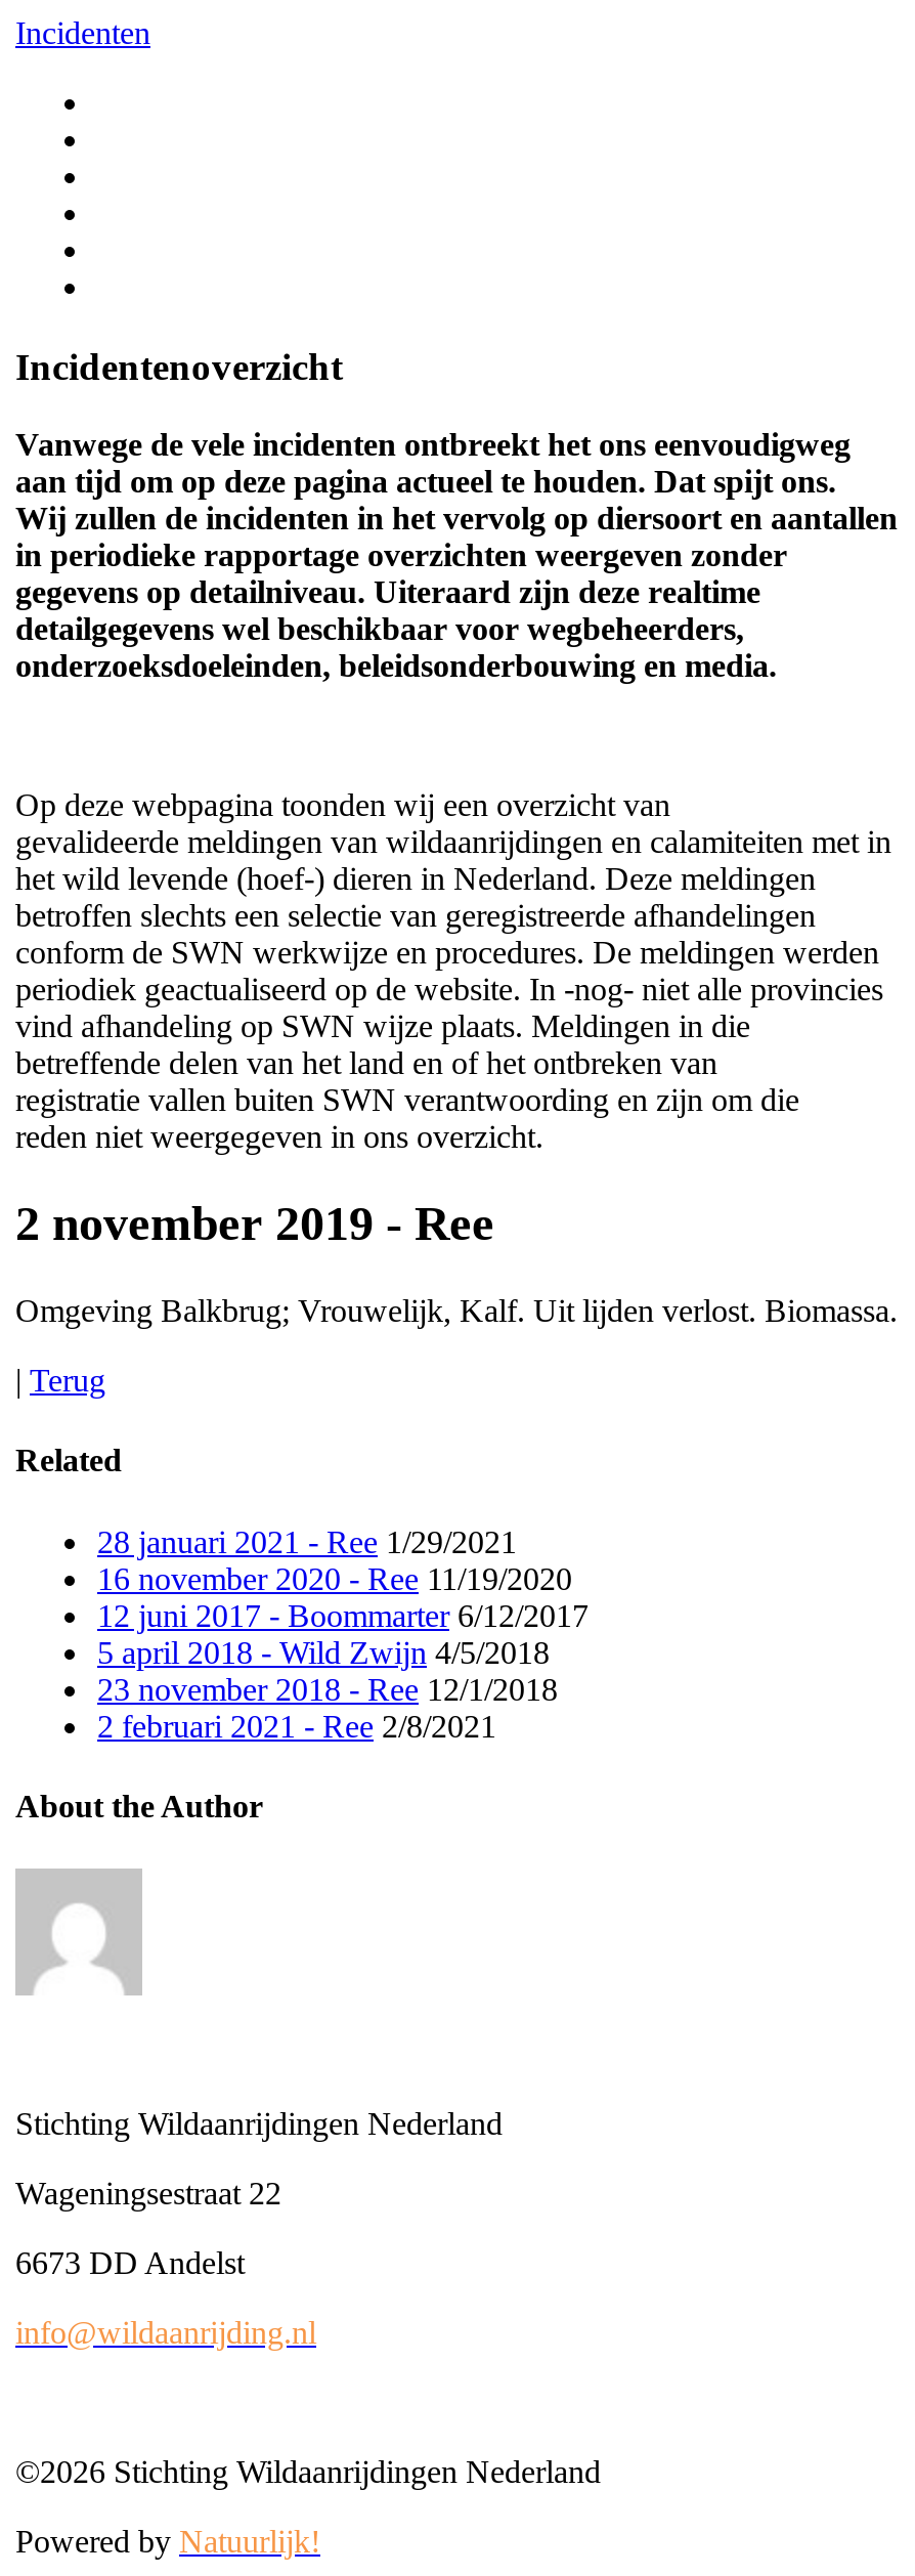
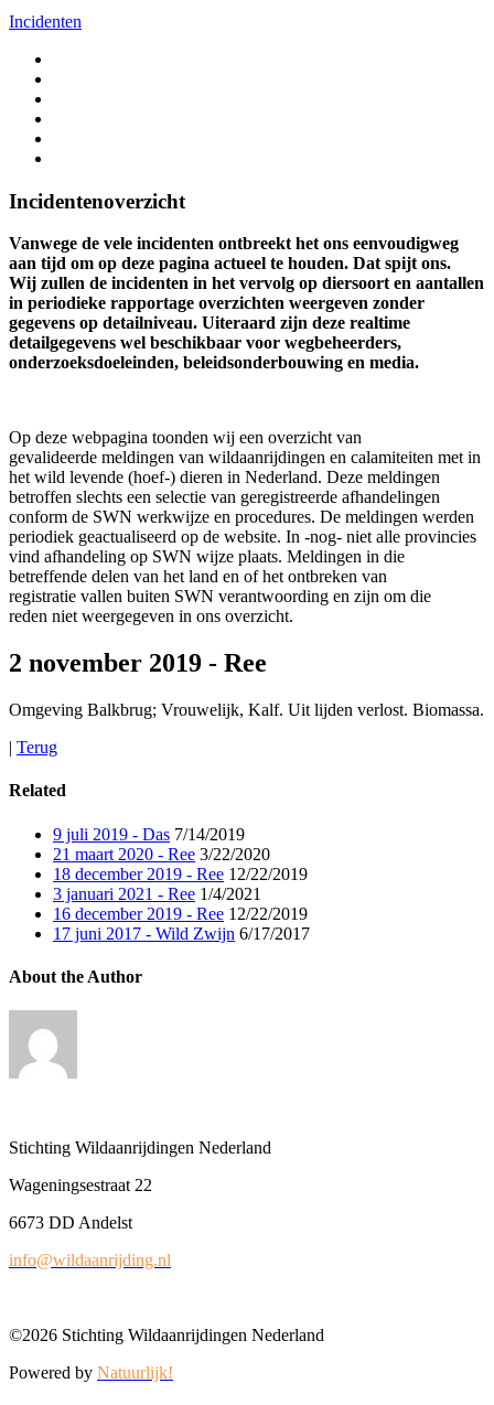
[97,1524,589,1743] 28 januari 2021 - Ree 1/29/2021 | 16 november 2020 - Ree 11/19/2020 | 12 juni 2017 - Boommarter 6/12/2017 | 5 april 2018 - Wild Zwijn 4/5/2018 | 23 november 2018 - Ree 12/1/2018 | 2 februari 2021 - Ree 2/8/2021 -> [53,825,310,943] 9 juli 2019 - Das 7/14/2019 | 21 maart 2020 - Ree 3/22/2020 | 18 december 2019 - Ree 12/22/2019 | 3 januari 2021 - Ree 1/4/2021 | 16 december 2019 - Ree 12/22/2019 | 17 juni 2017 - Wild Zwijn 6/17/2017

